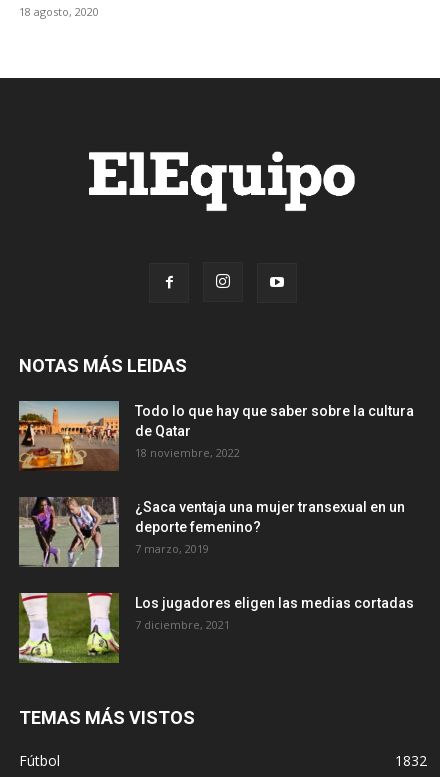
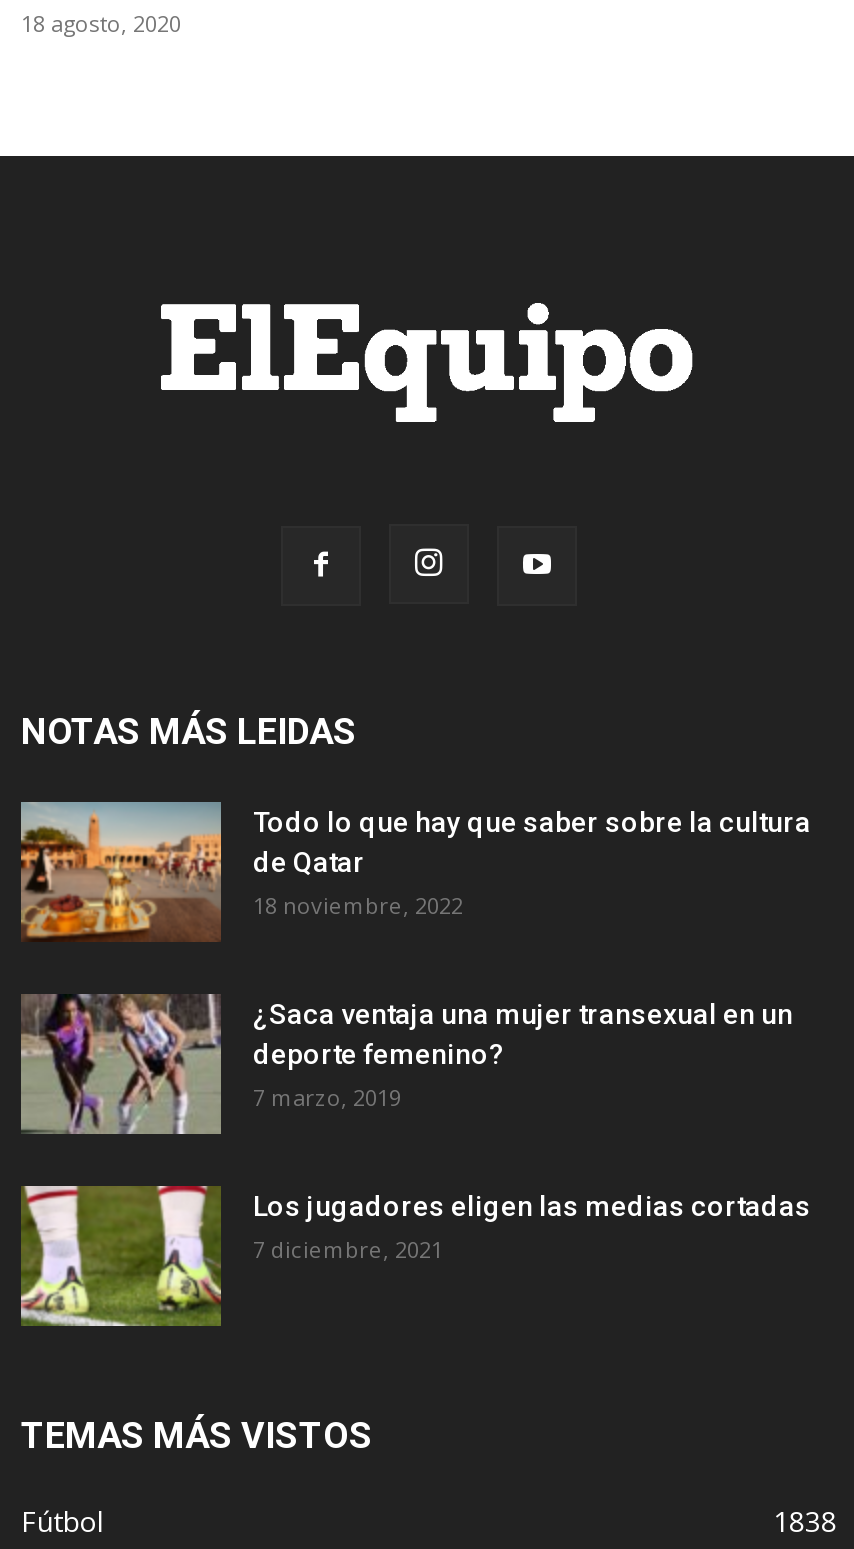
[395,751,427,770] 1832 -> [773,1502,837,1540] 1838

